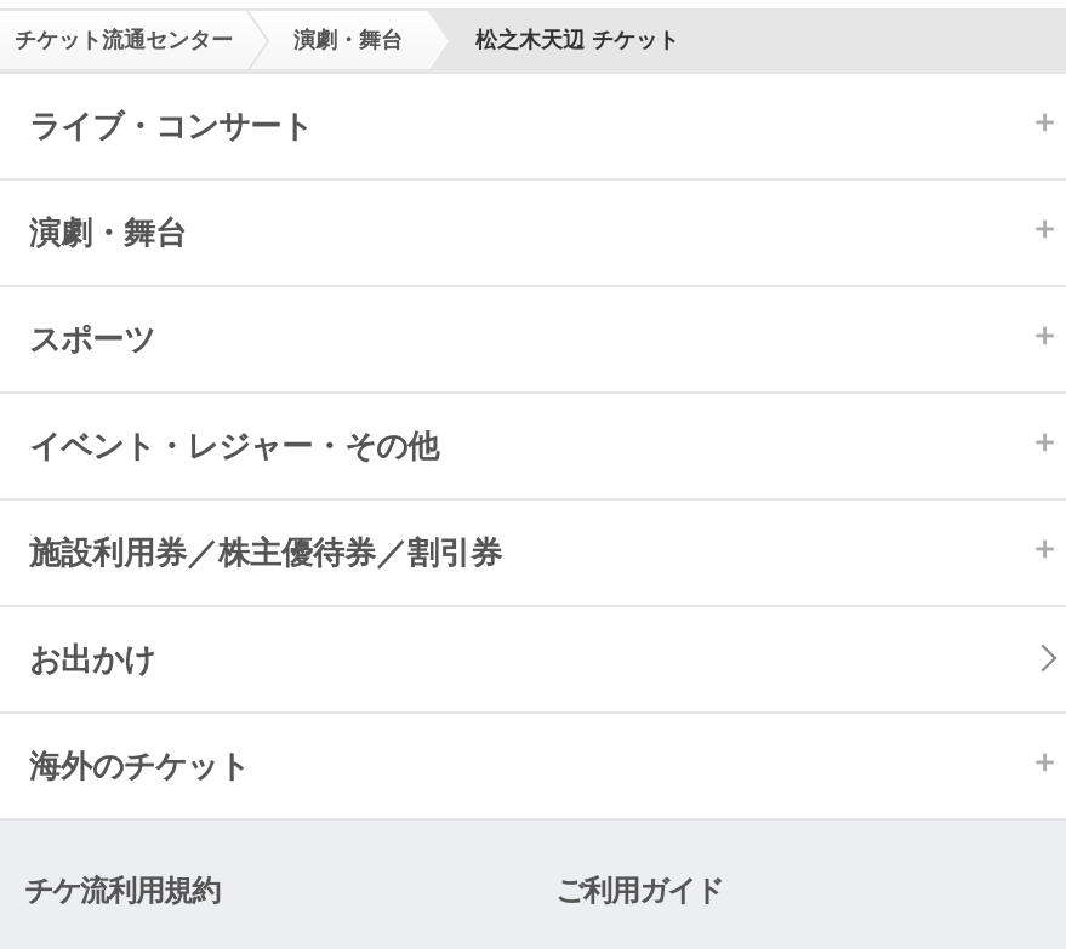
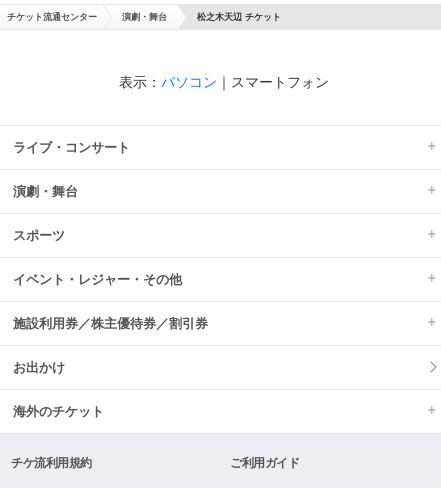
none -> [119,74,329,90] 表示：パソコン｜スマートフォン

